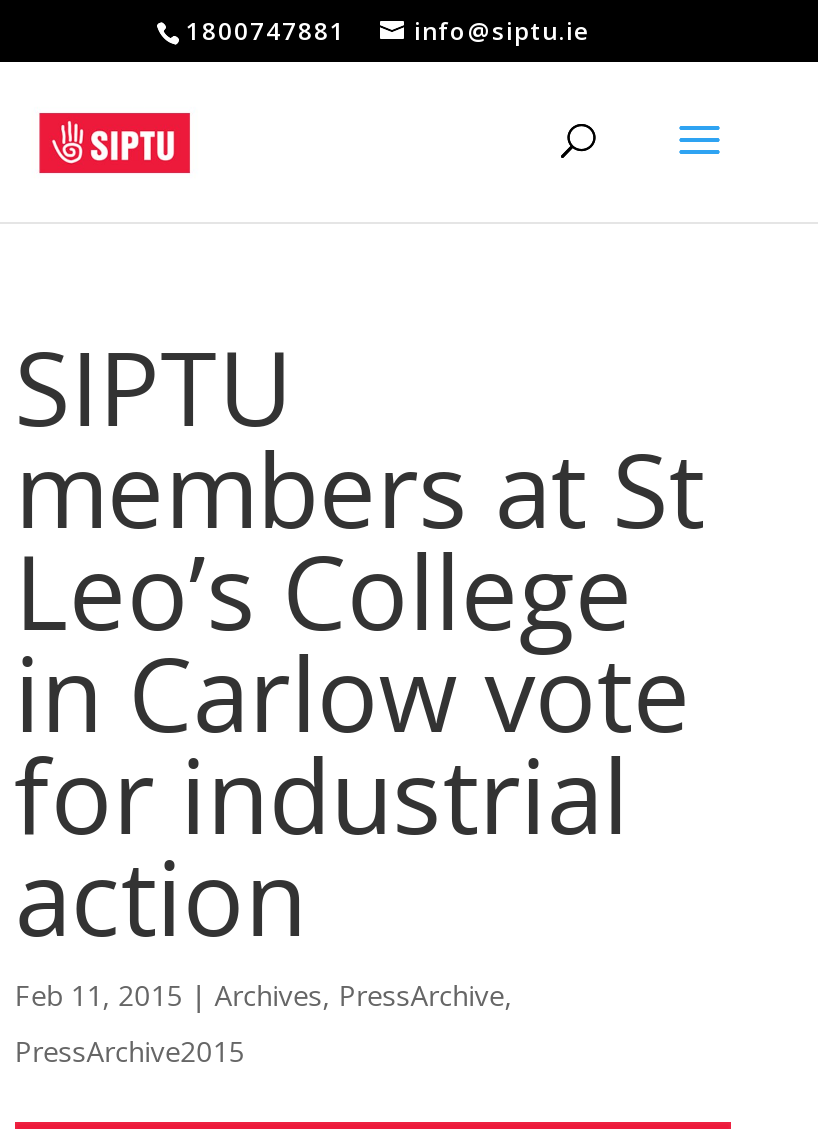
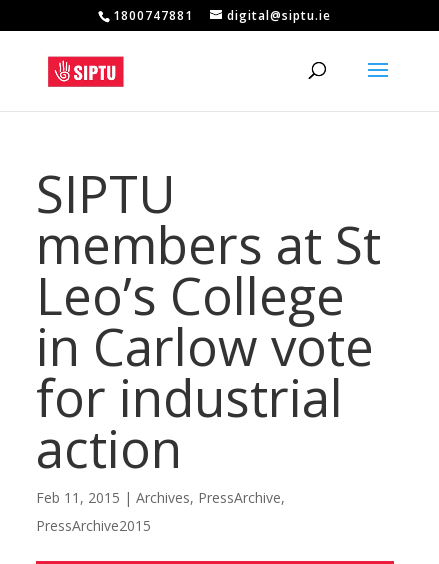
[414,14,590,48] info@siptu.ie -> [227,7,331,24] digital@siptu.ie

